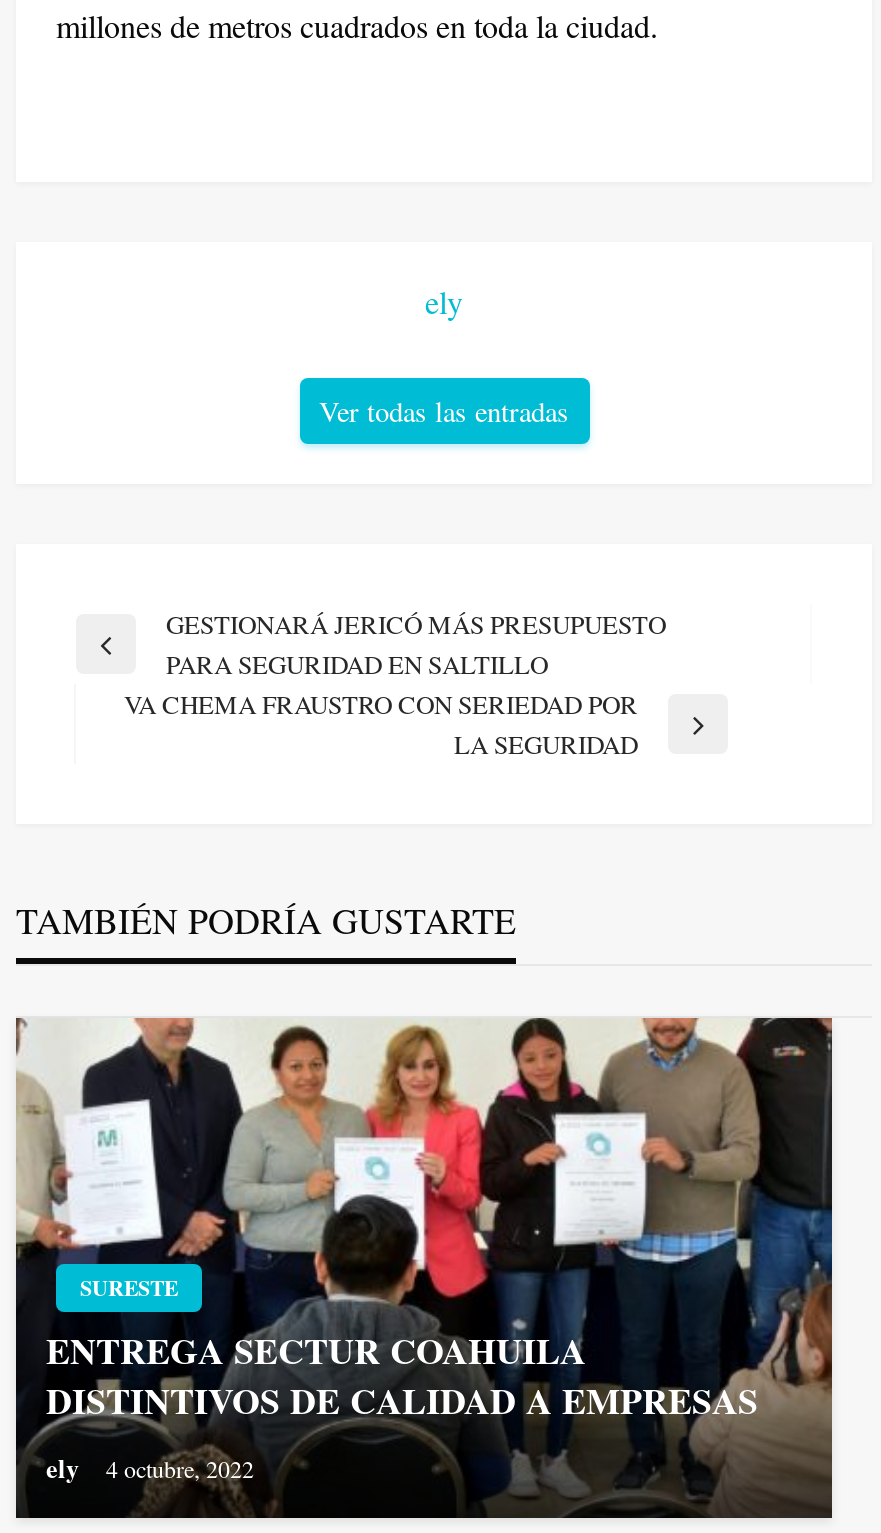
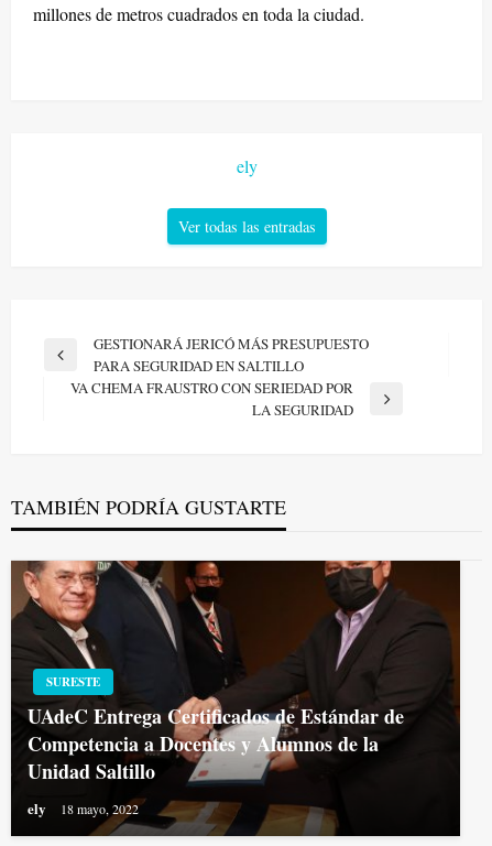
[16,1016,834,1518] [image] | ENTREGA SECTUR COAHUILA | DISTINTIVOS DE CALIDAD A EMPRESAS -> [10,560,460,836] [image] | UAdeC Entrega Certificados de Estándar de | Competencia a Docentes y Alumnos de la | Unidad Saltillo
moved [80,1272,178,1304] -> [46,673,100,690]: SURESTE
[46,1448,254,1486] ely 4 octubre, 2022 -> [28,798,139,819] ely 18 mayo, 2022

